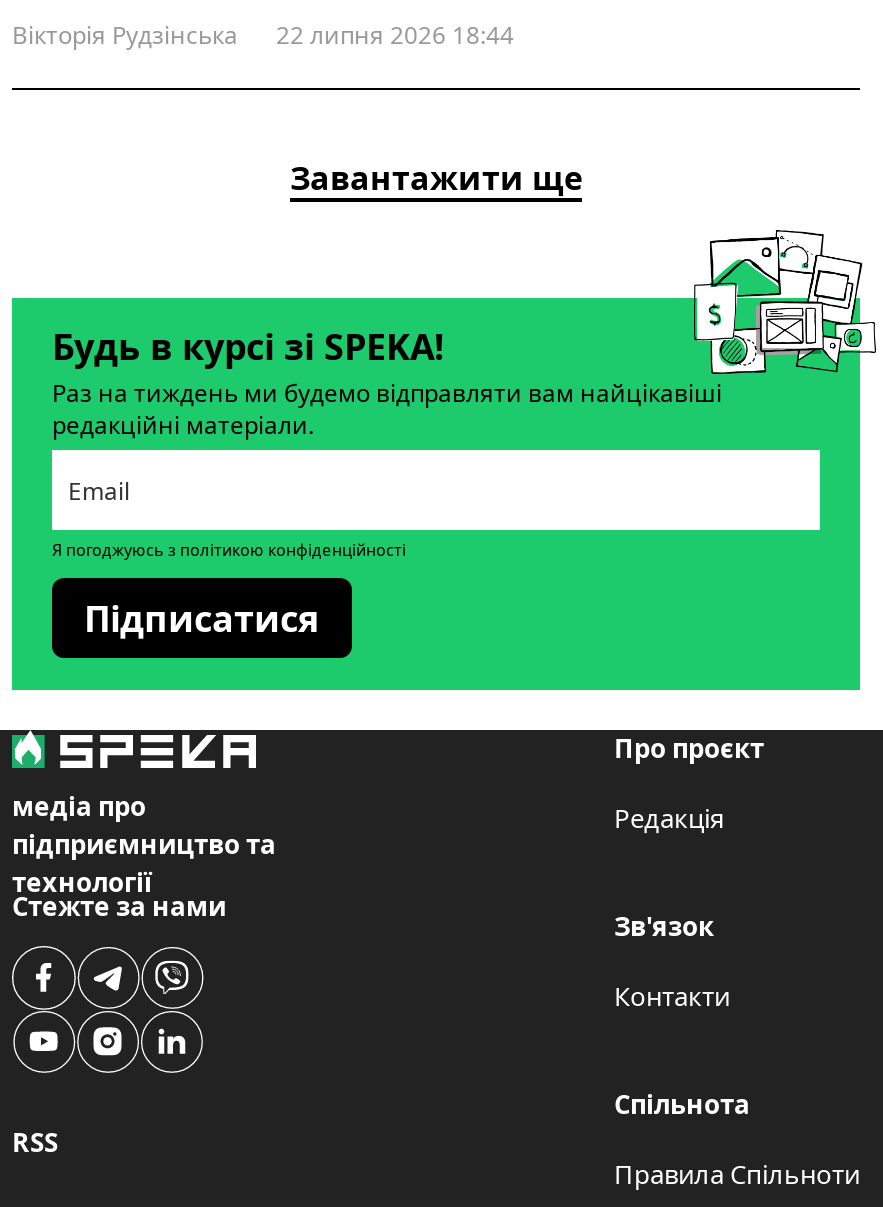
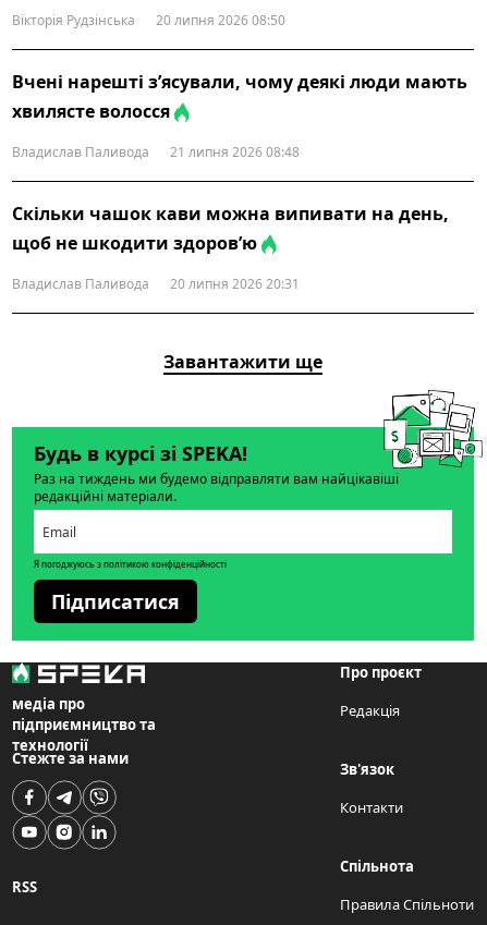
[270,19,514,53] 22 липня 2026 18:44 -> [12,11,467,293] 20 липня 2026 08:50 | Вчені нарешті з’ясували, чому деякі люди мають | хвилясте волосся | Владислав Паливода | 21 липня 2026 08:48 | Скільки чашок кави можна випивати на день, | щоб не шкодити здоров’ю | Владислав Паливода | 20 липня 2026 20:31

